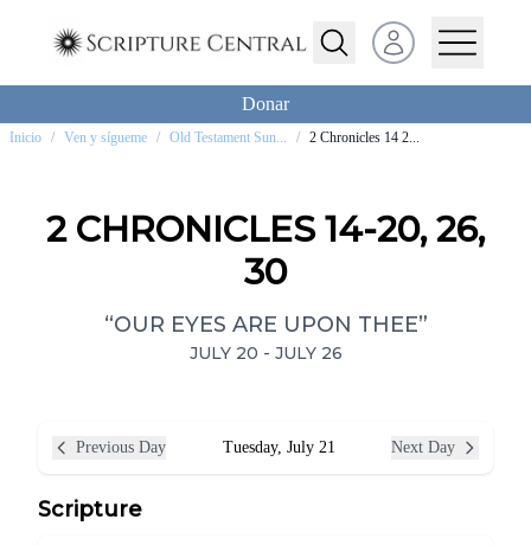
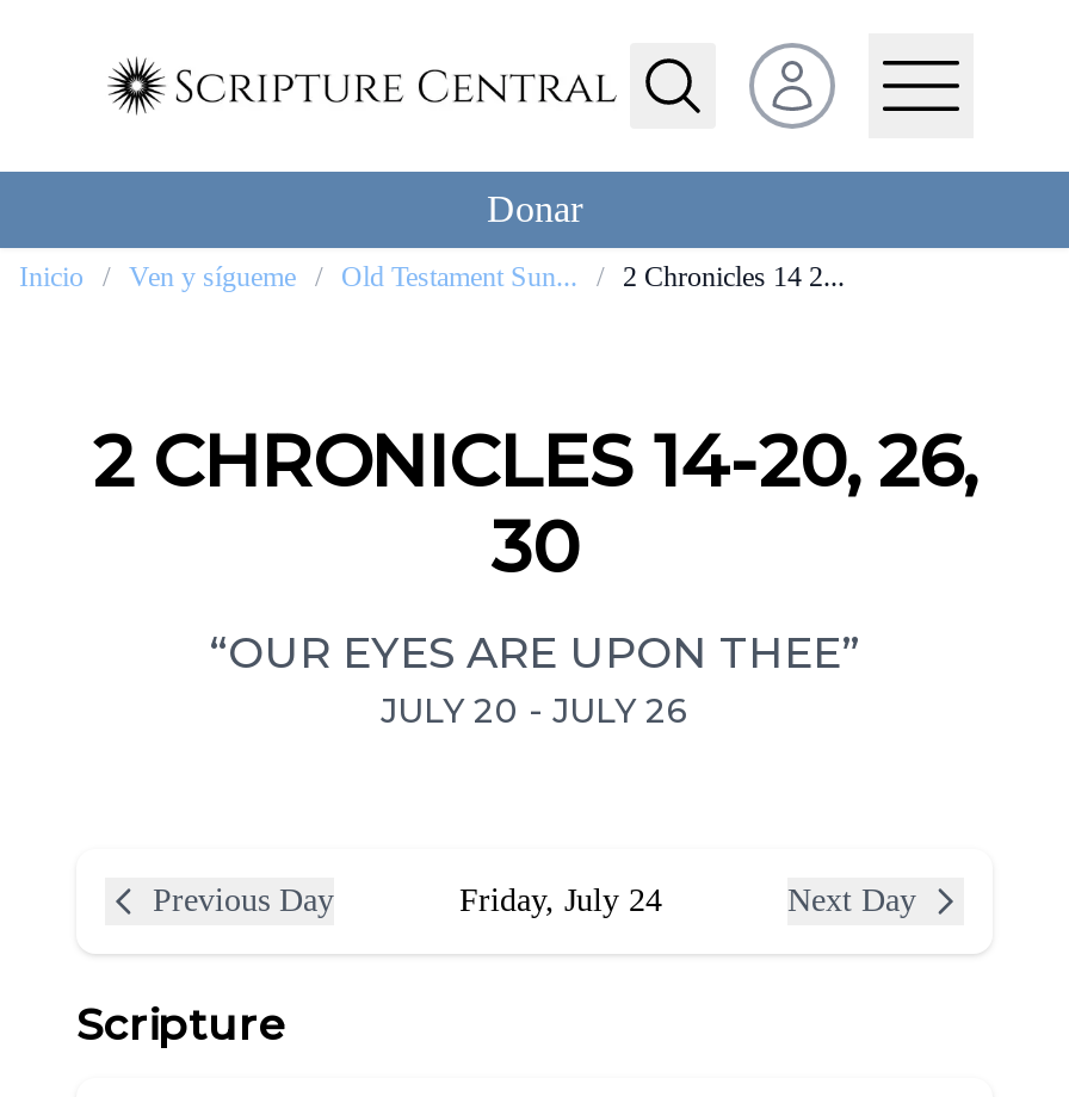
[222,438,335,456] Tuesday, July 21 -> [459,882,662,918] Friday, July 24

